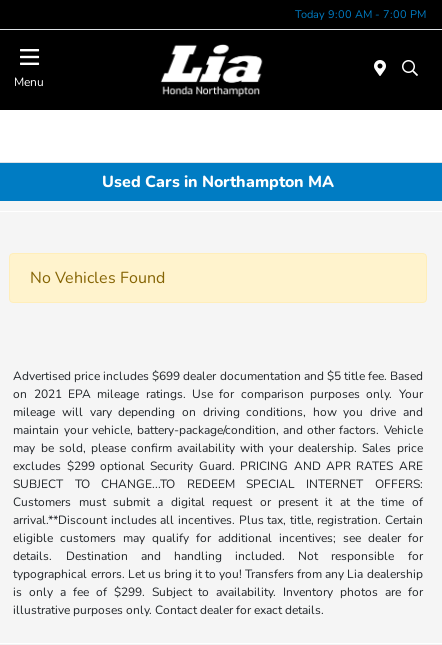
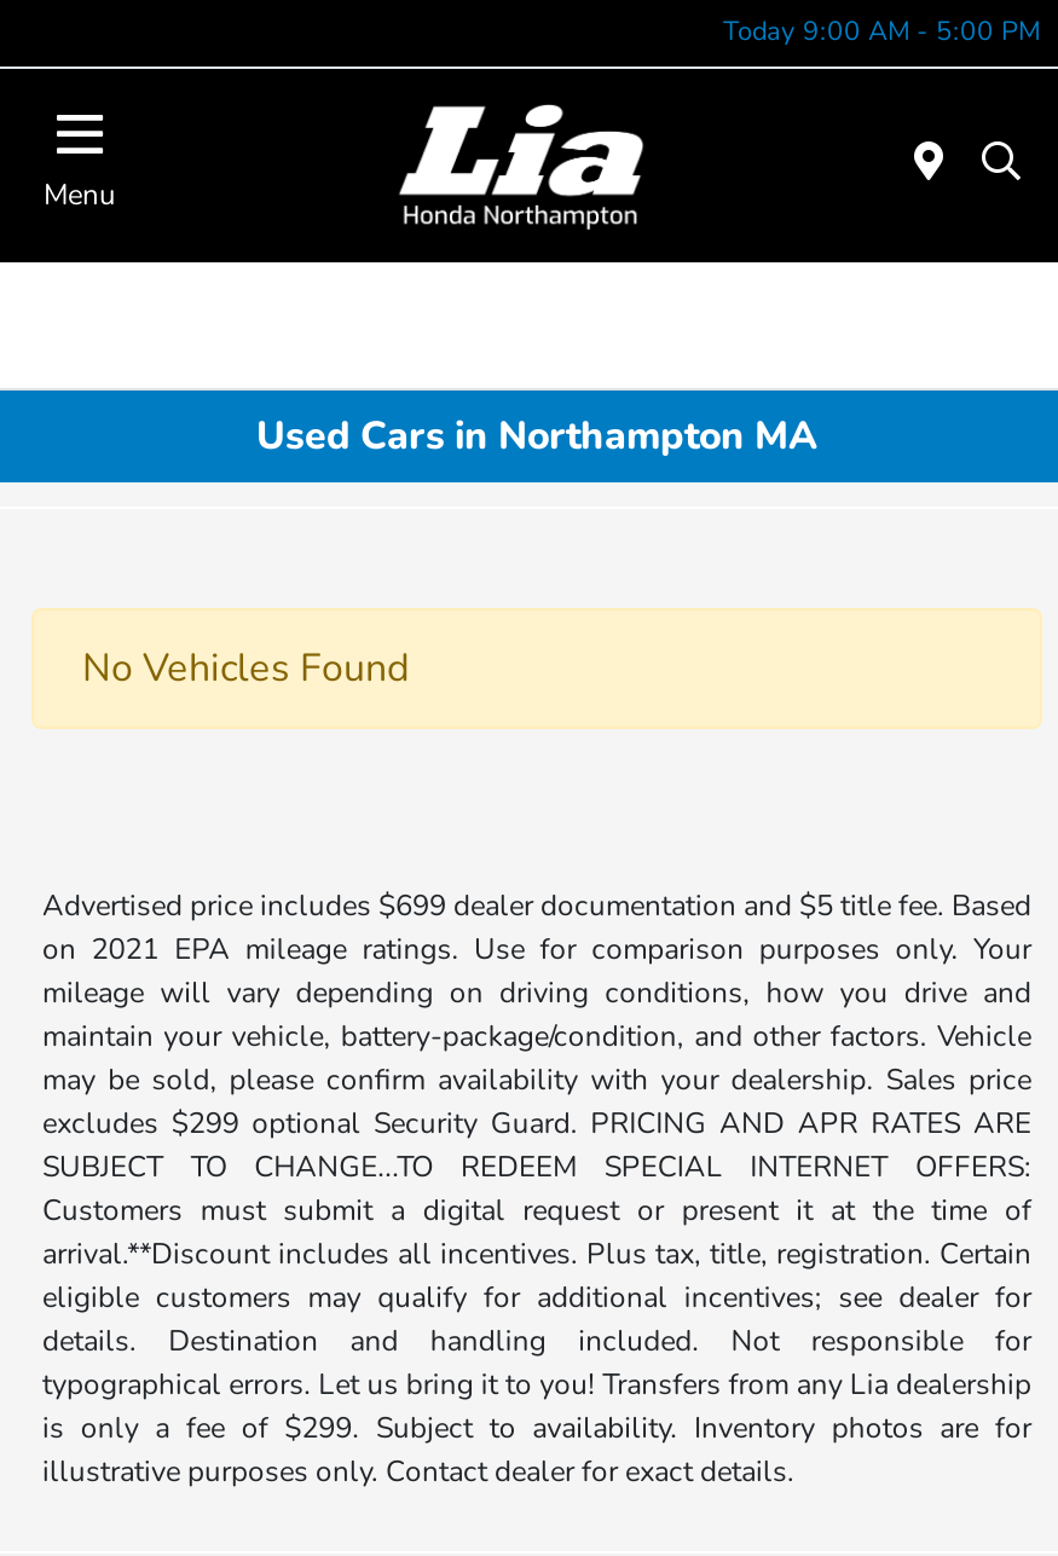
[295,6,426,21] Today 9:00 AM - 7:00 PM -> [723,12,1040,48] Today 9:00 AM - 5:00 PM

